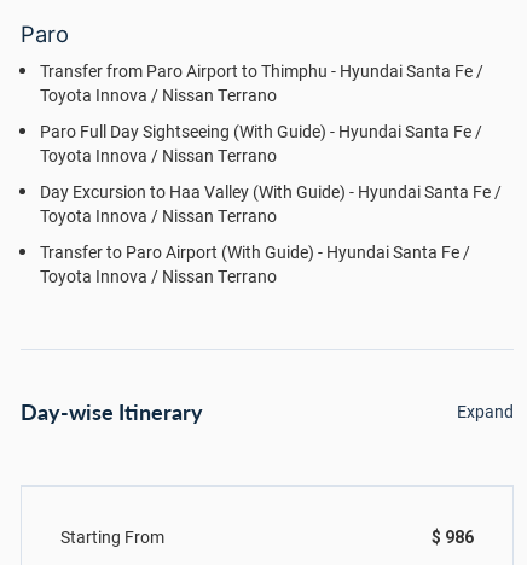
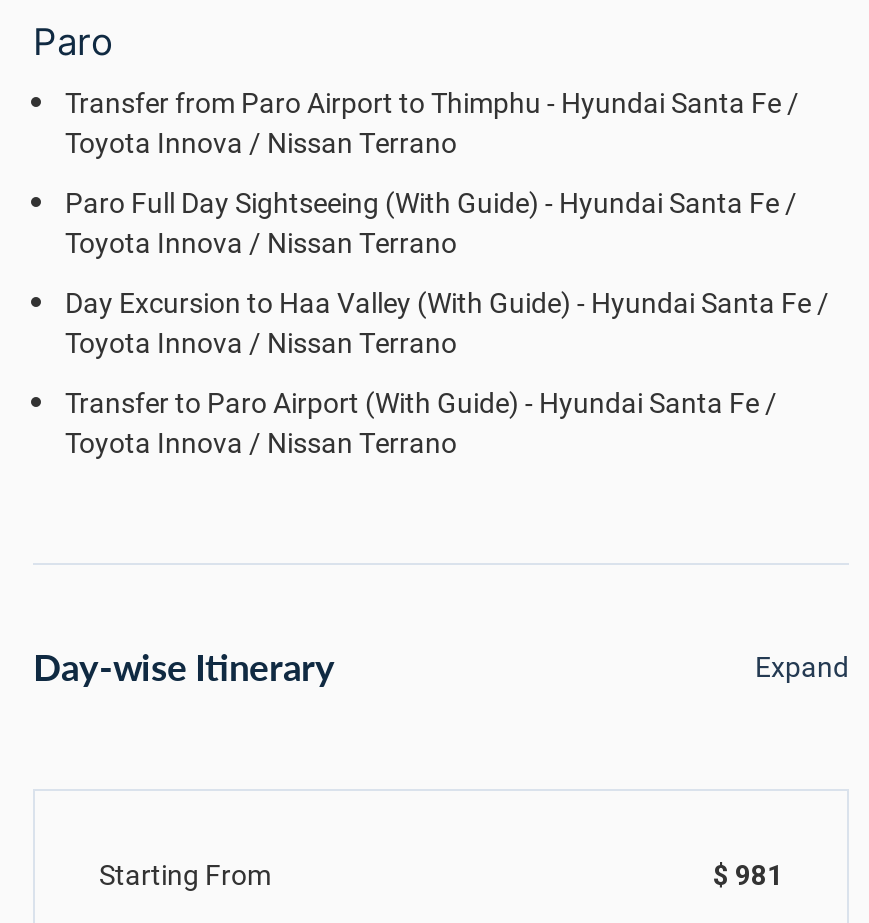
[432,527,474,546] $ 986 -> [713,858,783,890] $ 981

